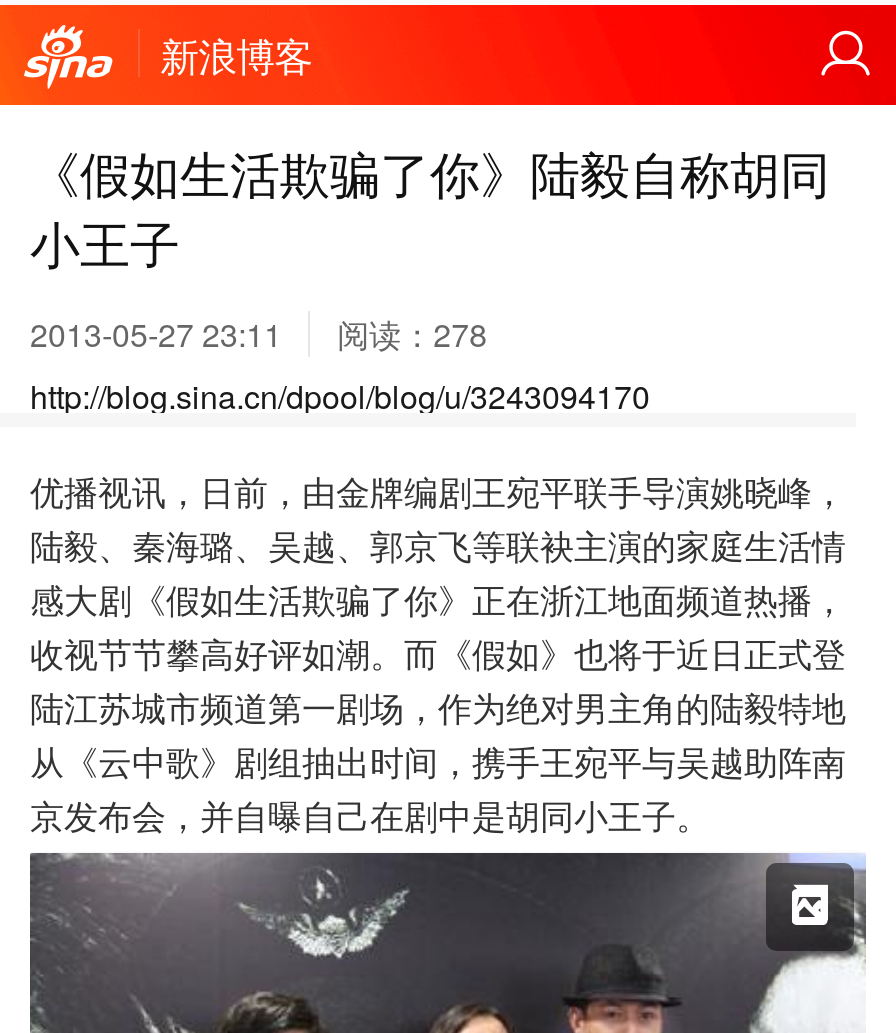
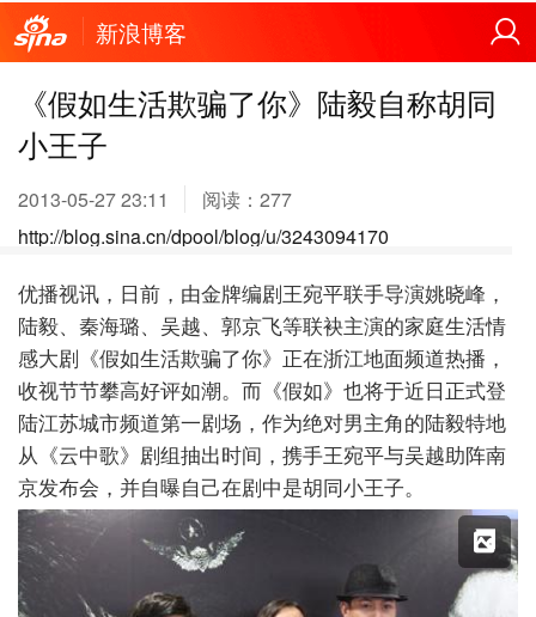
[30,311,487,357] 2013-05-27 23:11 阅读：278 -> [18,185,291,213] 2013-05-27 23:11 阅读：277

